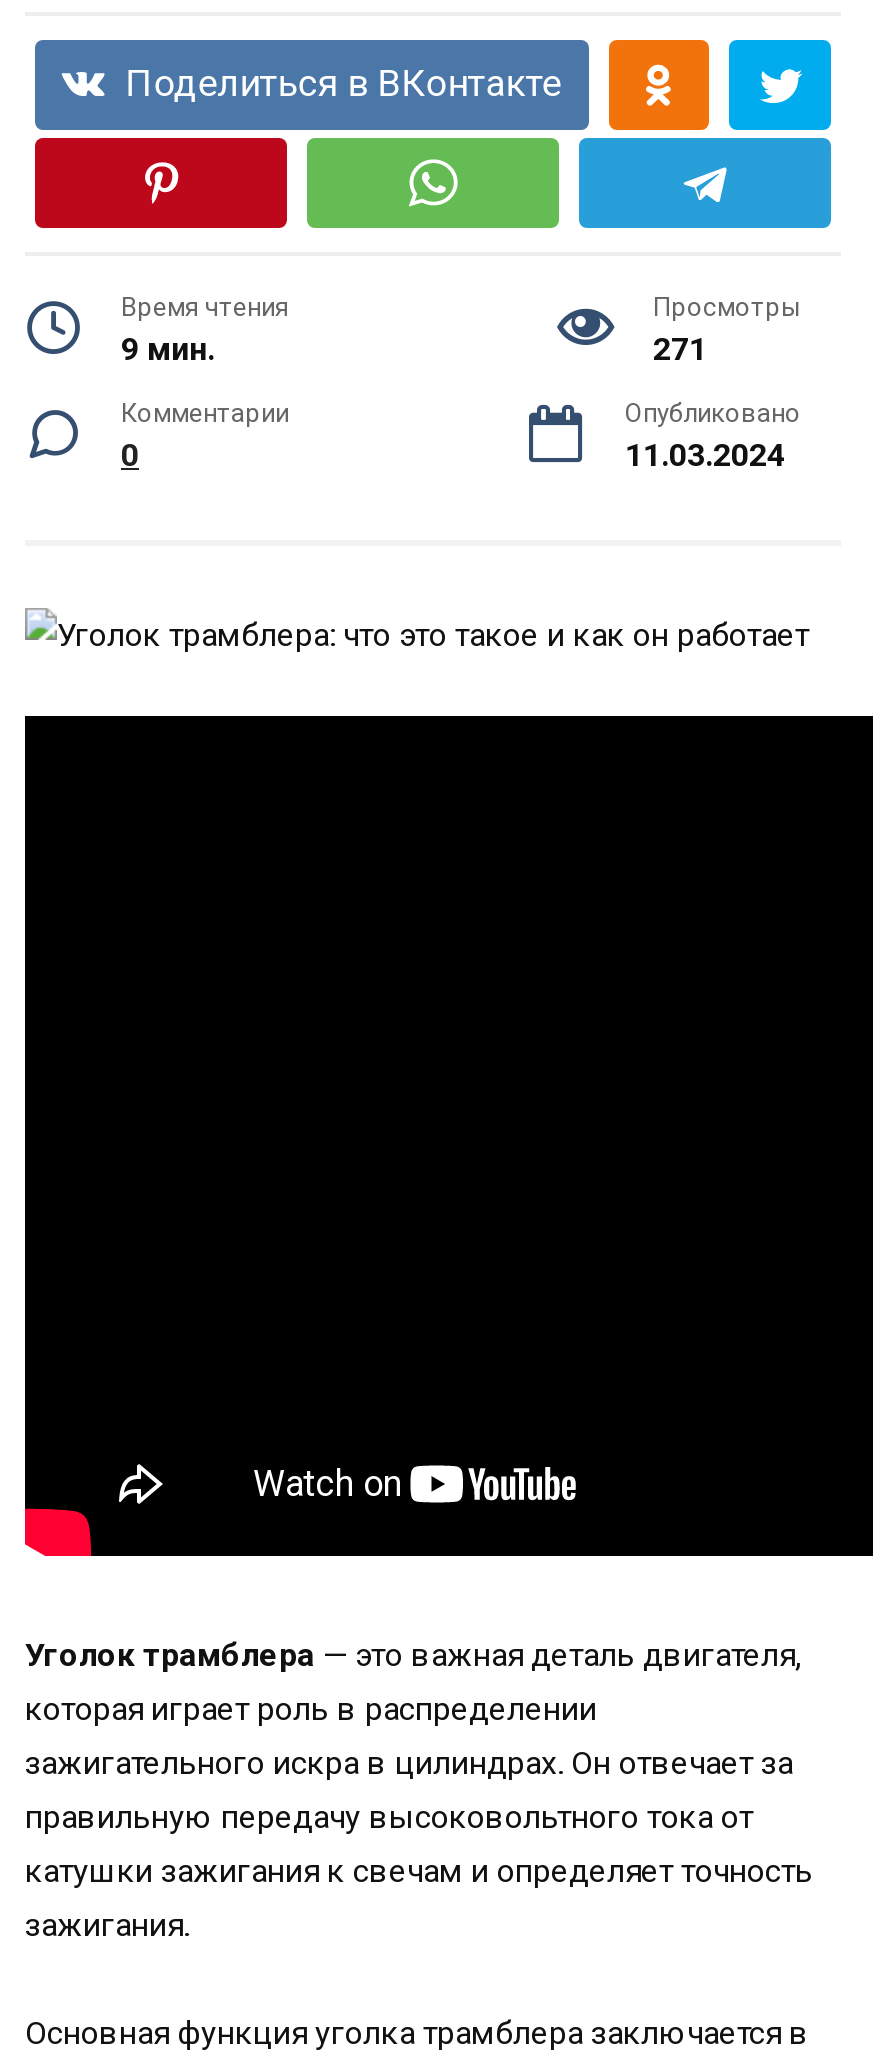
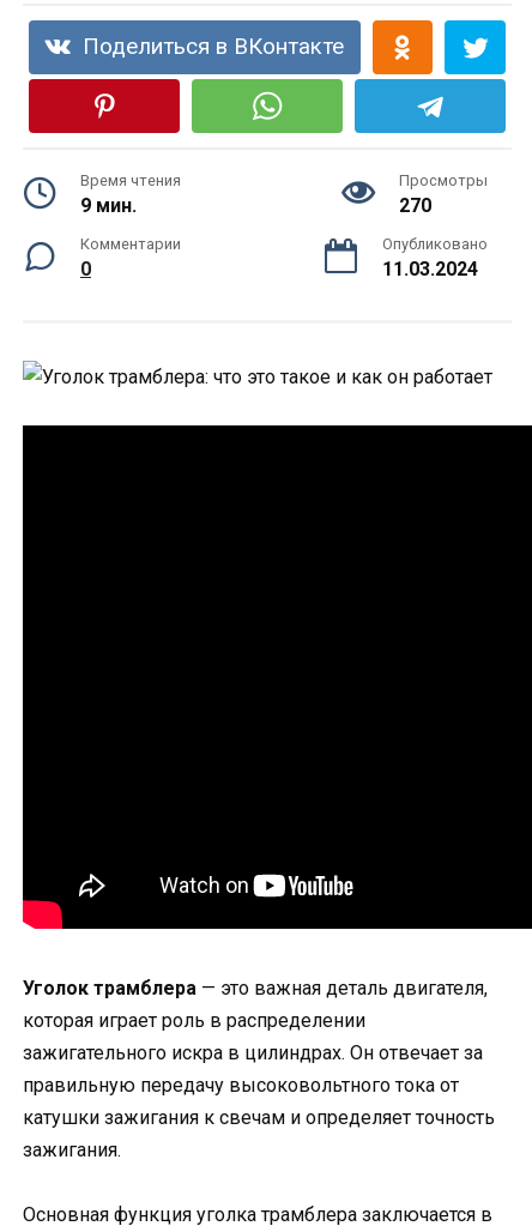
[653,330,707,368] 271 -> [399,194,431,217] 270

